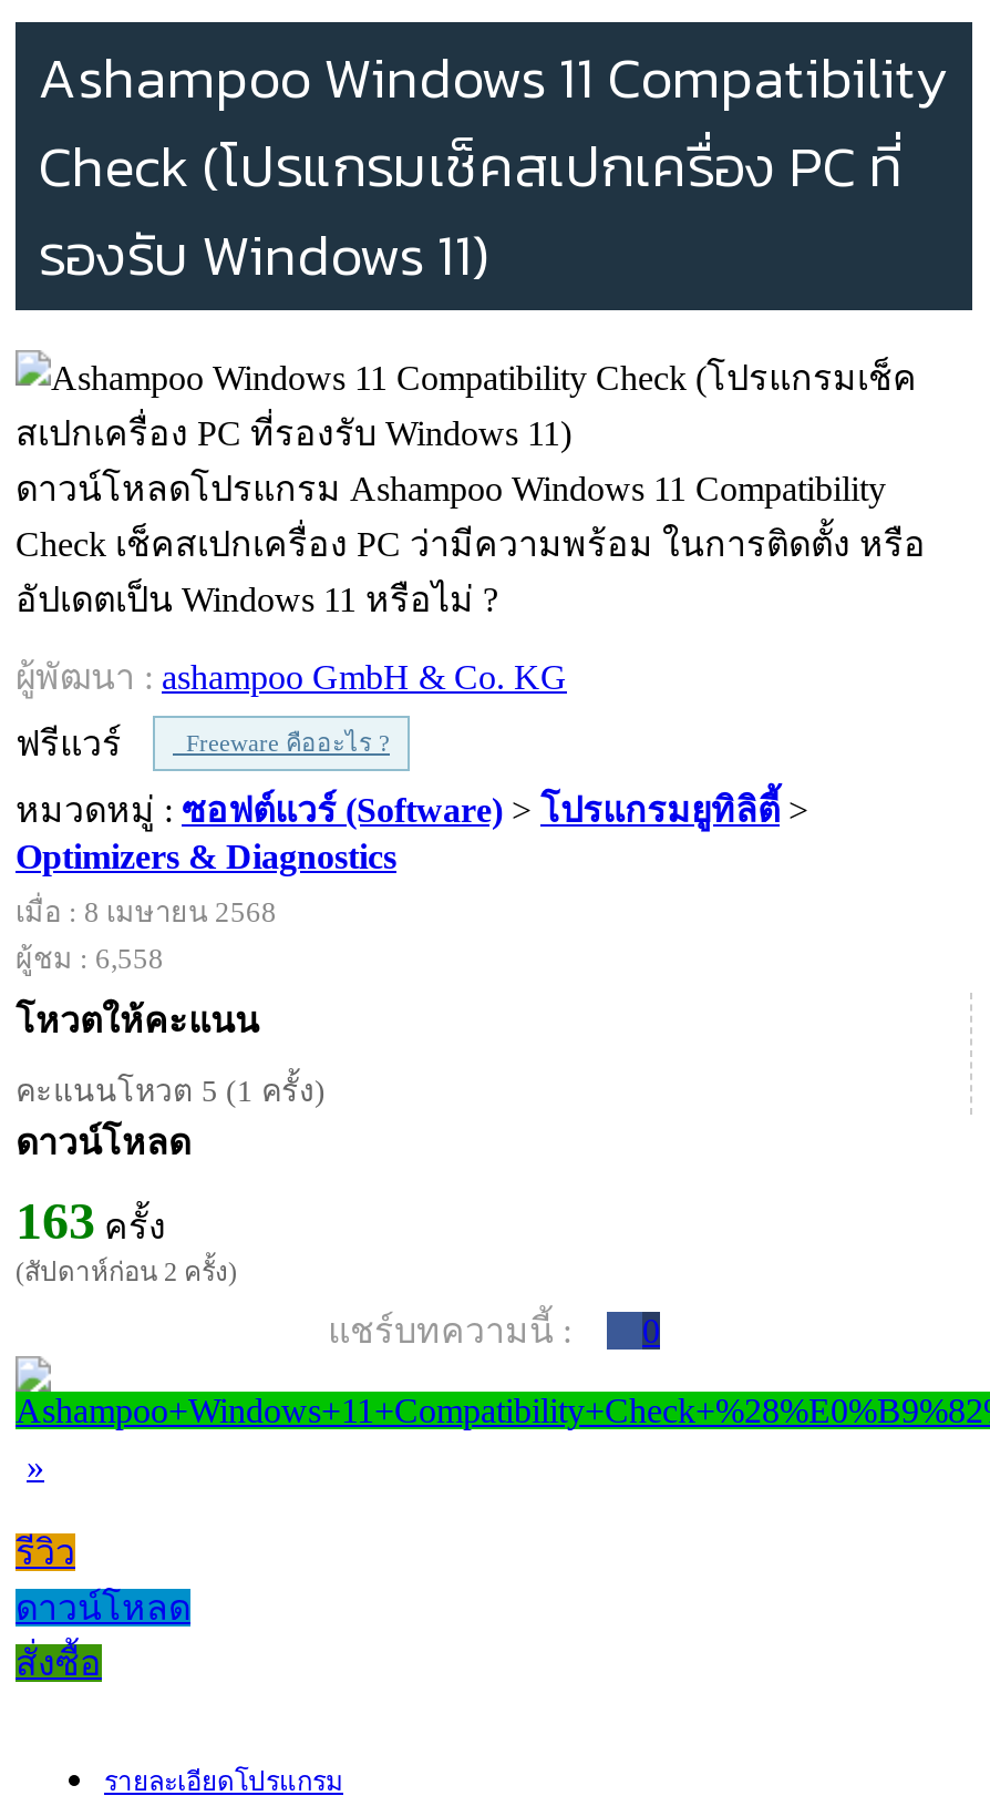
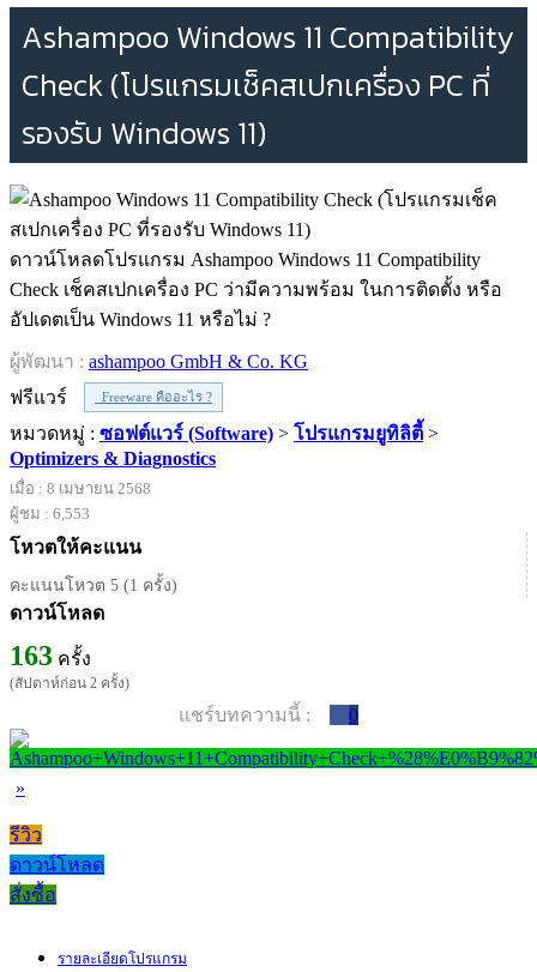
[16,943,164,976] ผู้ชม : 6,558 -> [10,505,90,523] ผู้ชม : 6,553

